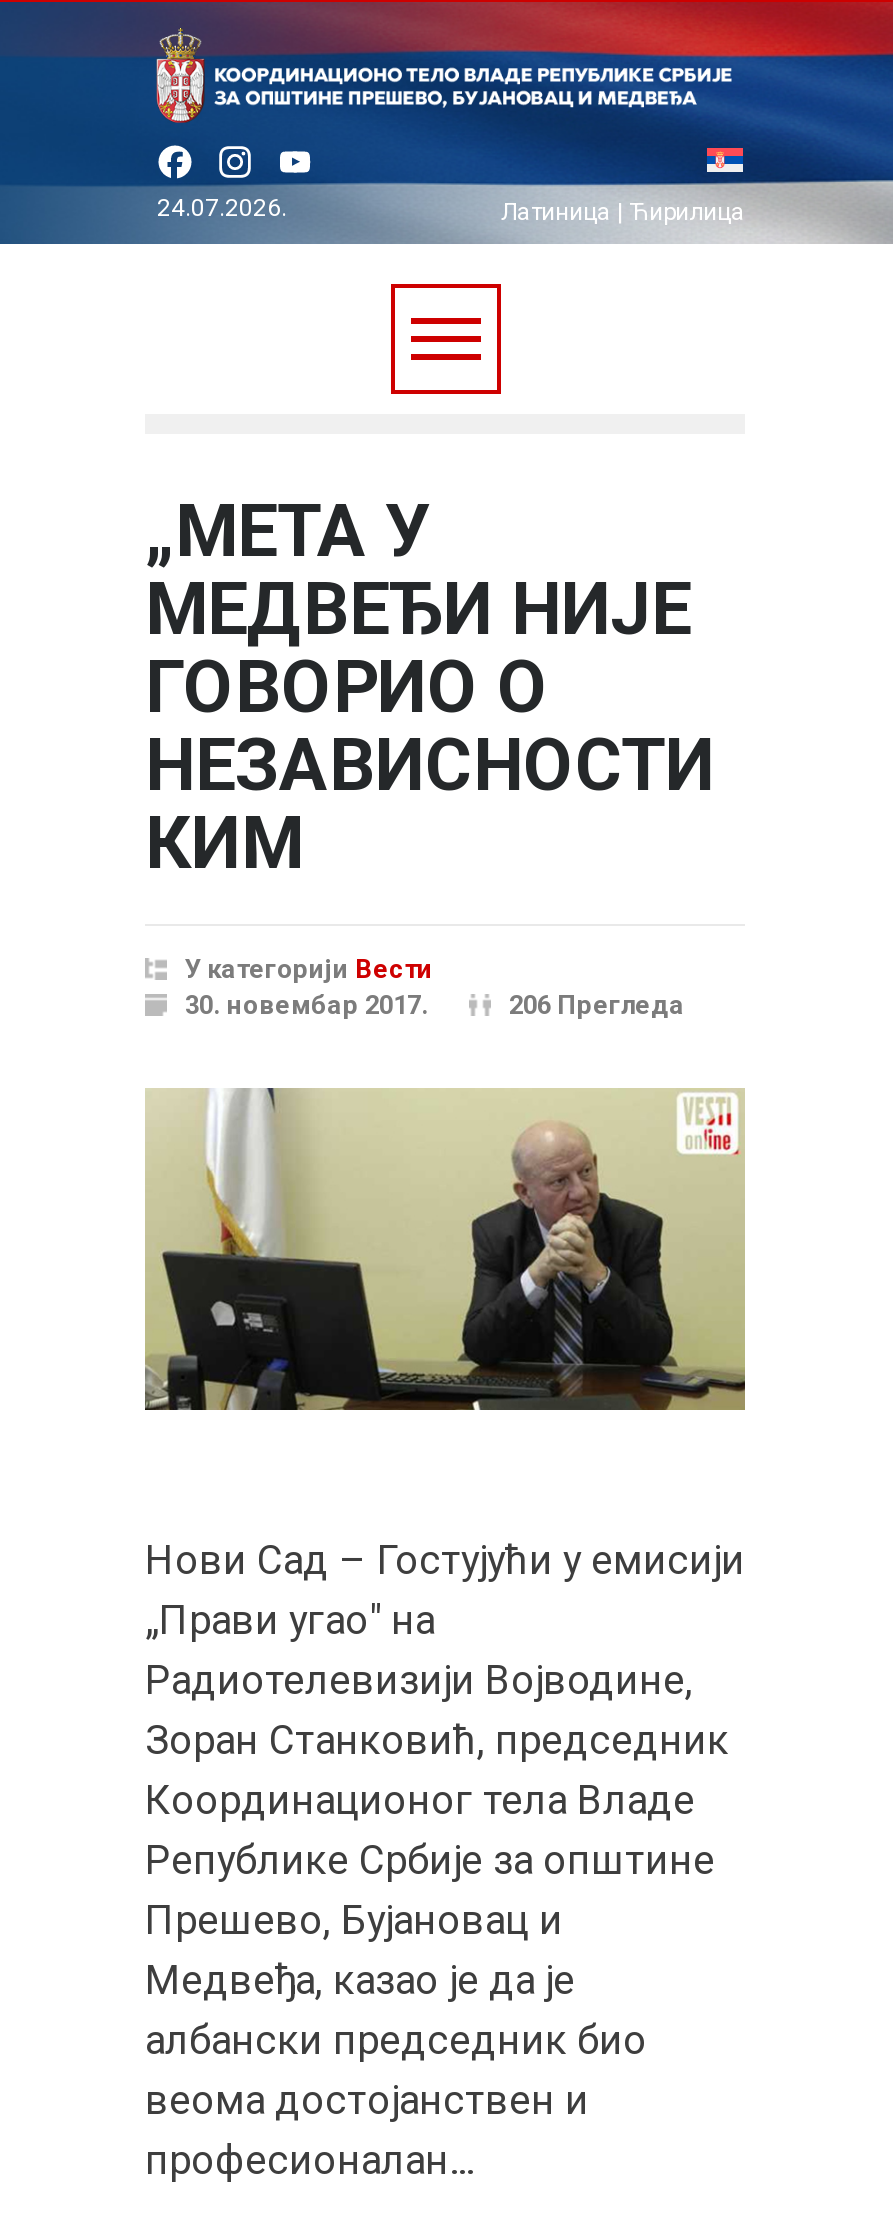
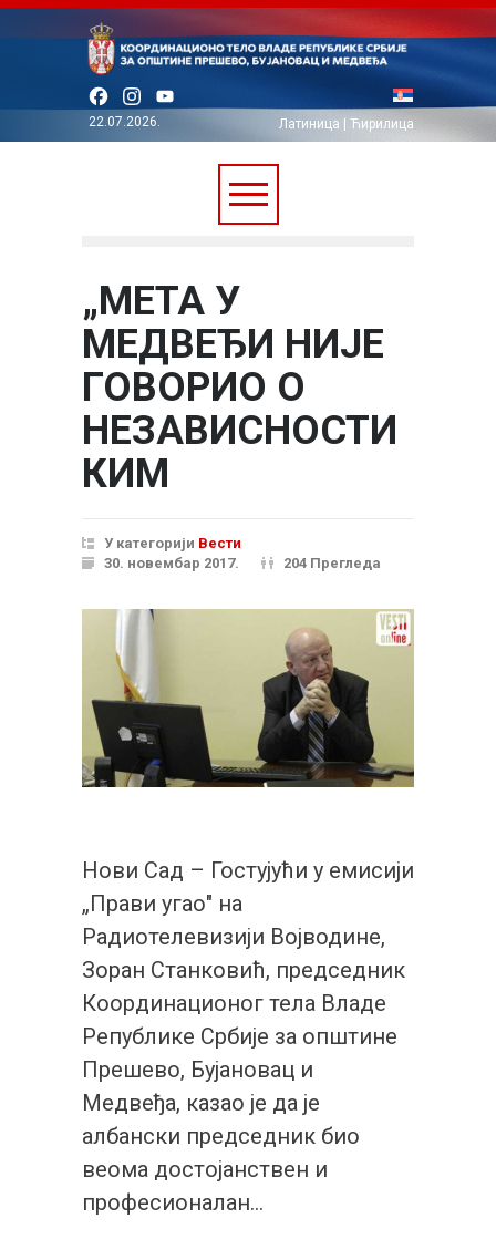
[157,195,287,223] 24.07.2026. -> [89,114,161,130] 22.07.2026.
[509,991,685,1021] 206 Прегледа -> [283,555,381,572] 204 Прегледа

